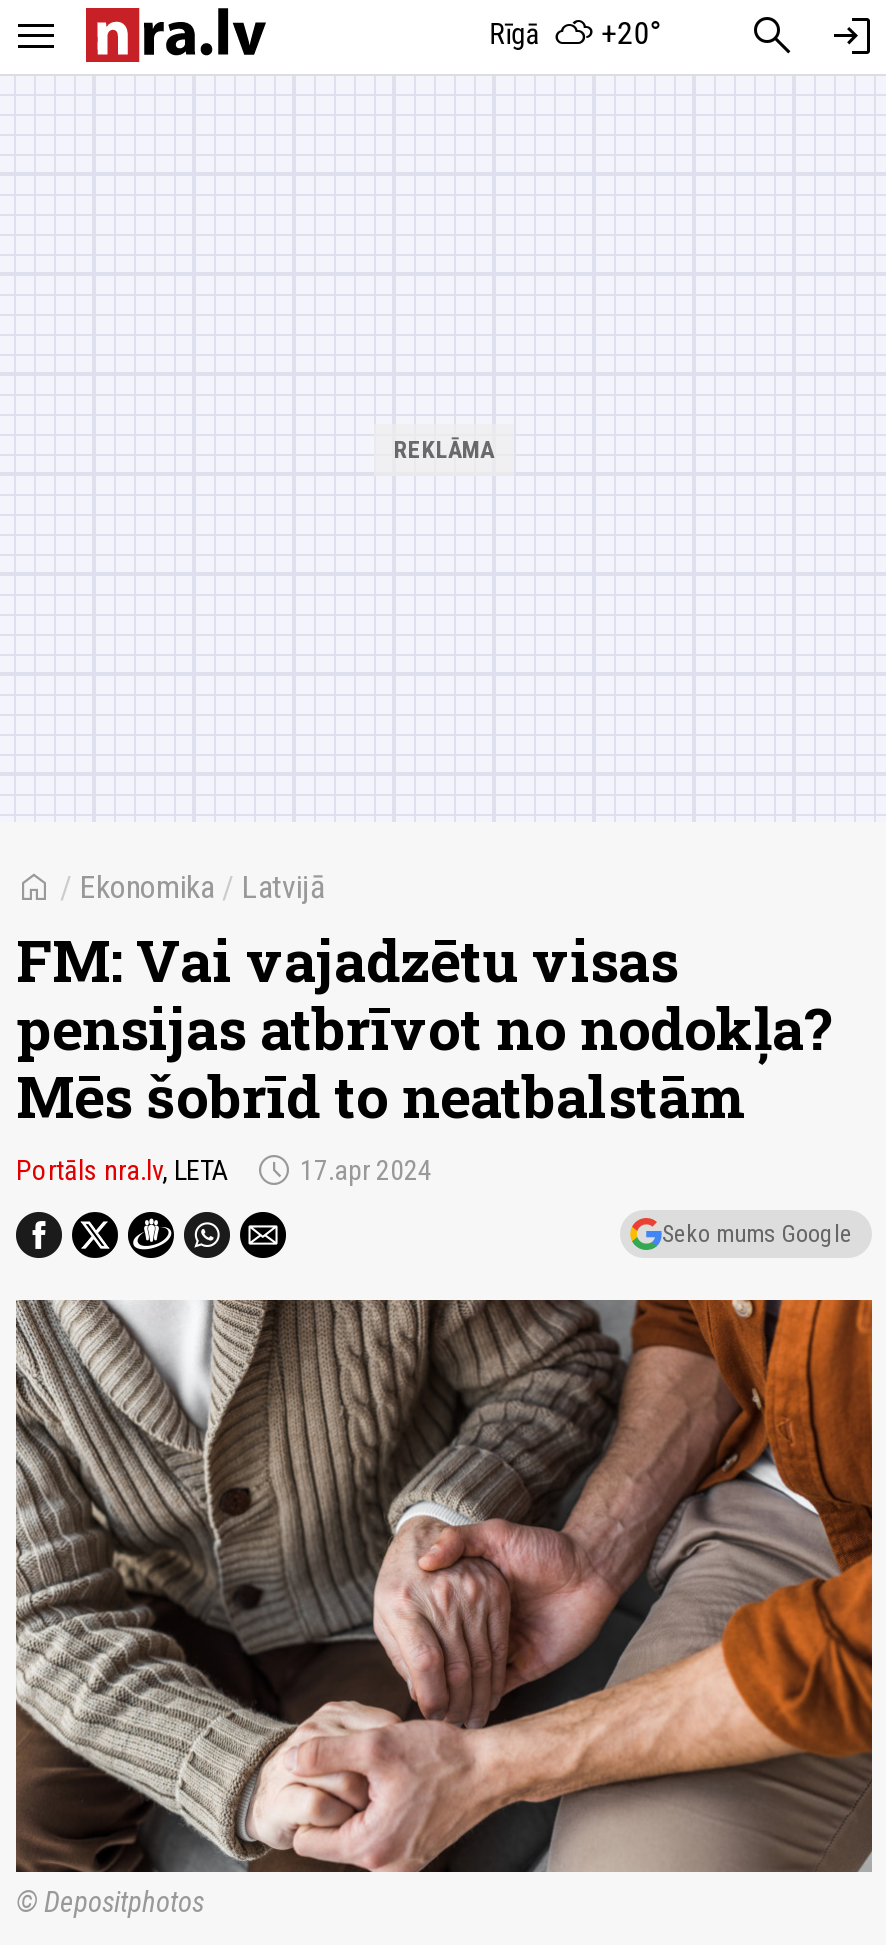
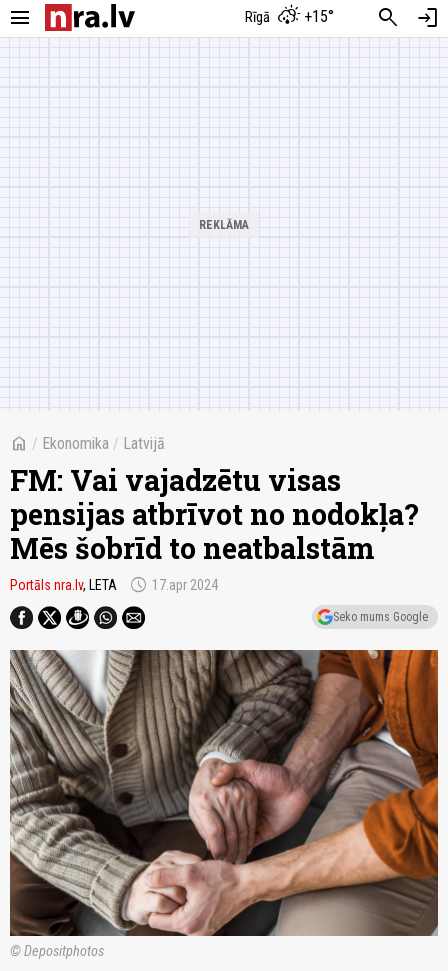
[490,14,662,52] Rīgā +20° -> [245,7,334,26] Rīgā +15°

